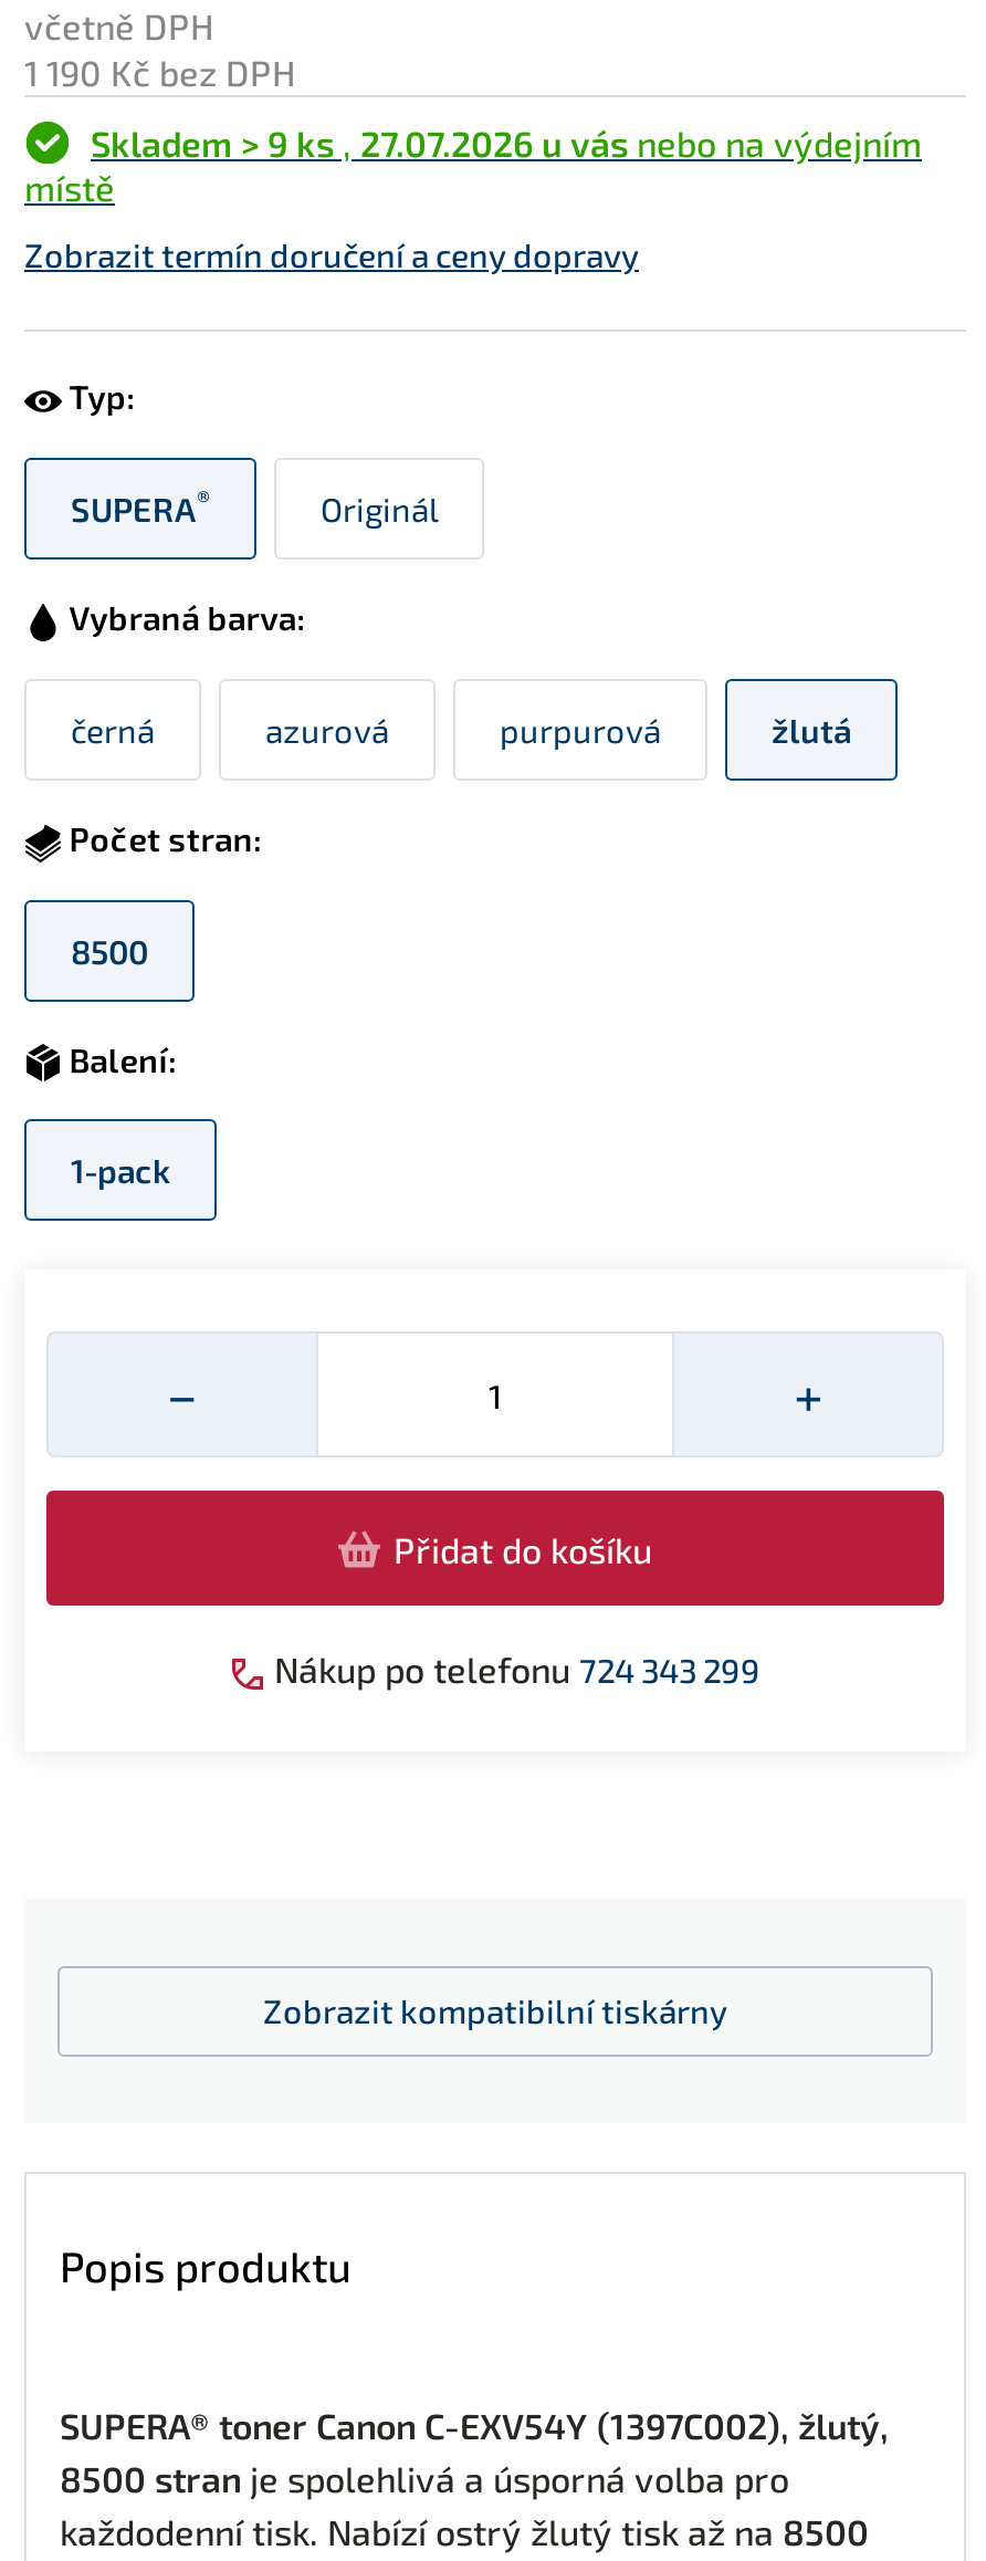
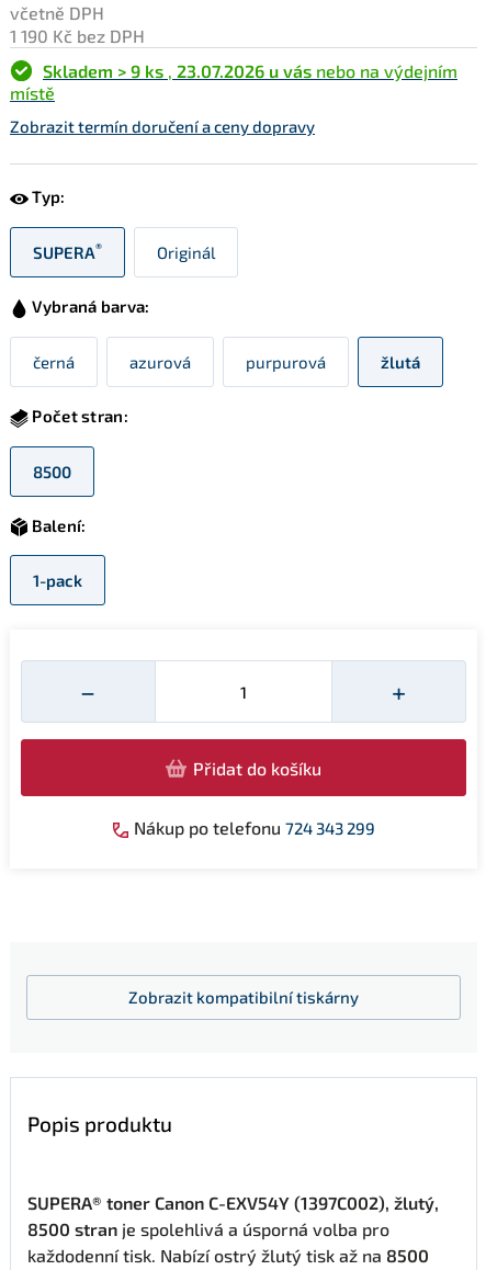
[91,122,922,164] Skladem > 9 ks, 27.07.2026 u vás nebo na výdejním -> [43,60,457,81] Skladem > 9 ks, 23.07.2026 u vás nebo na výdejním

